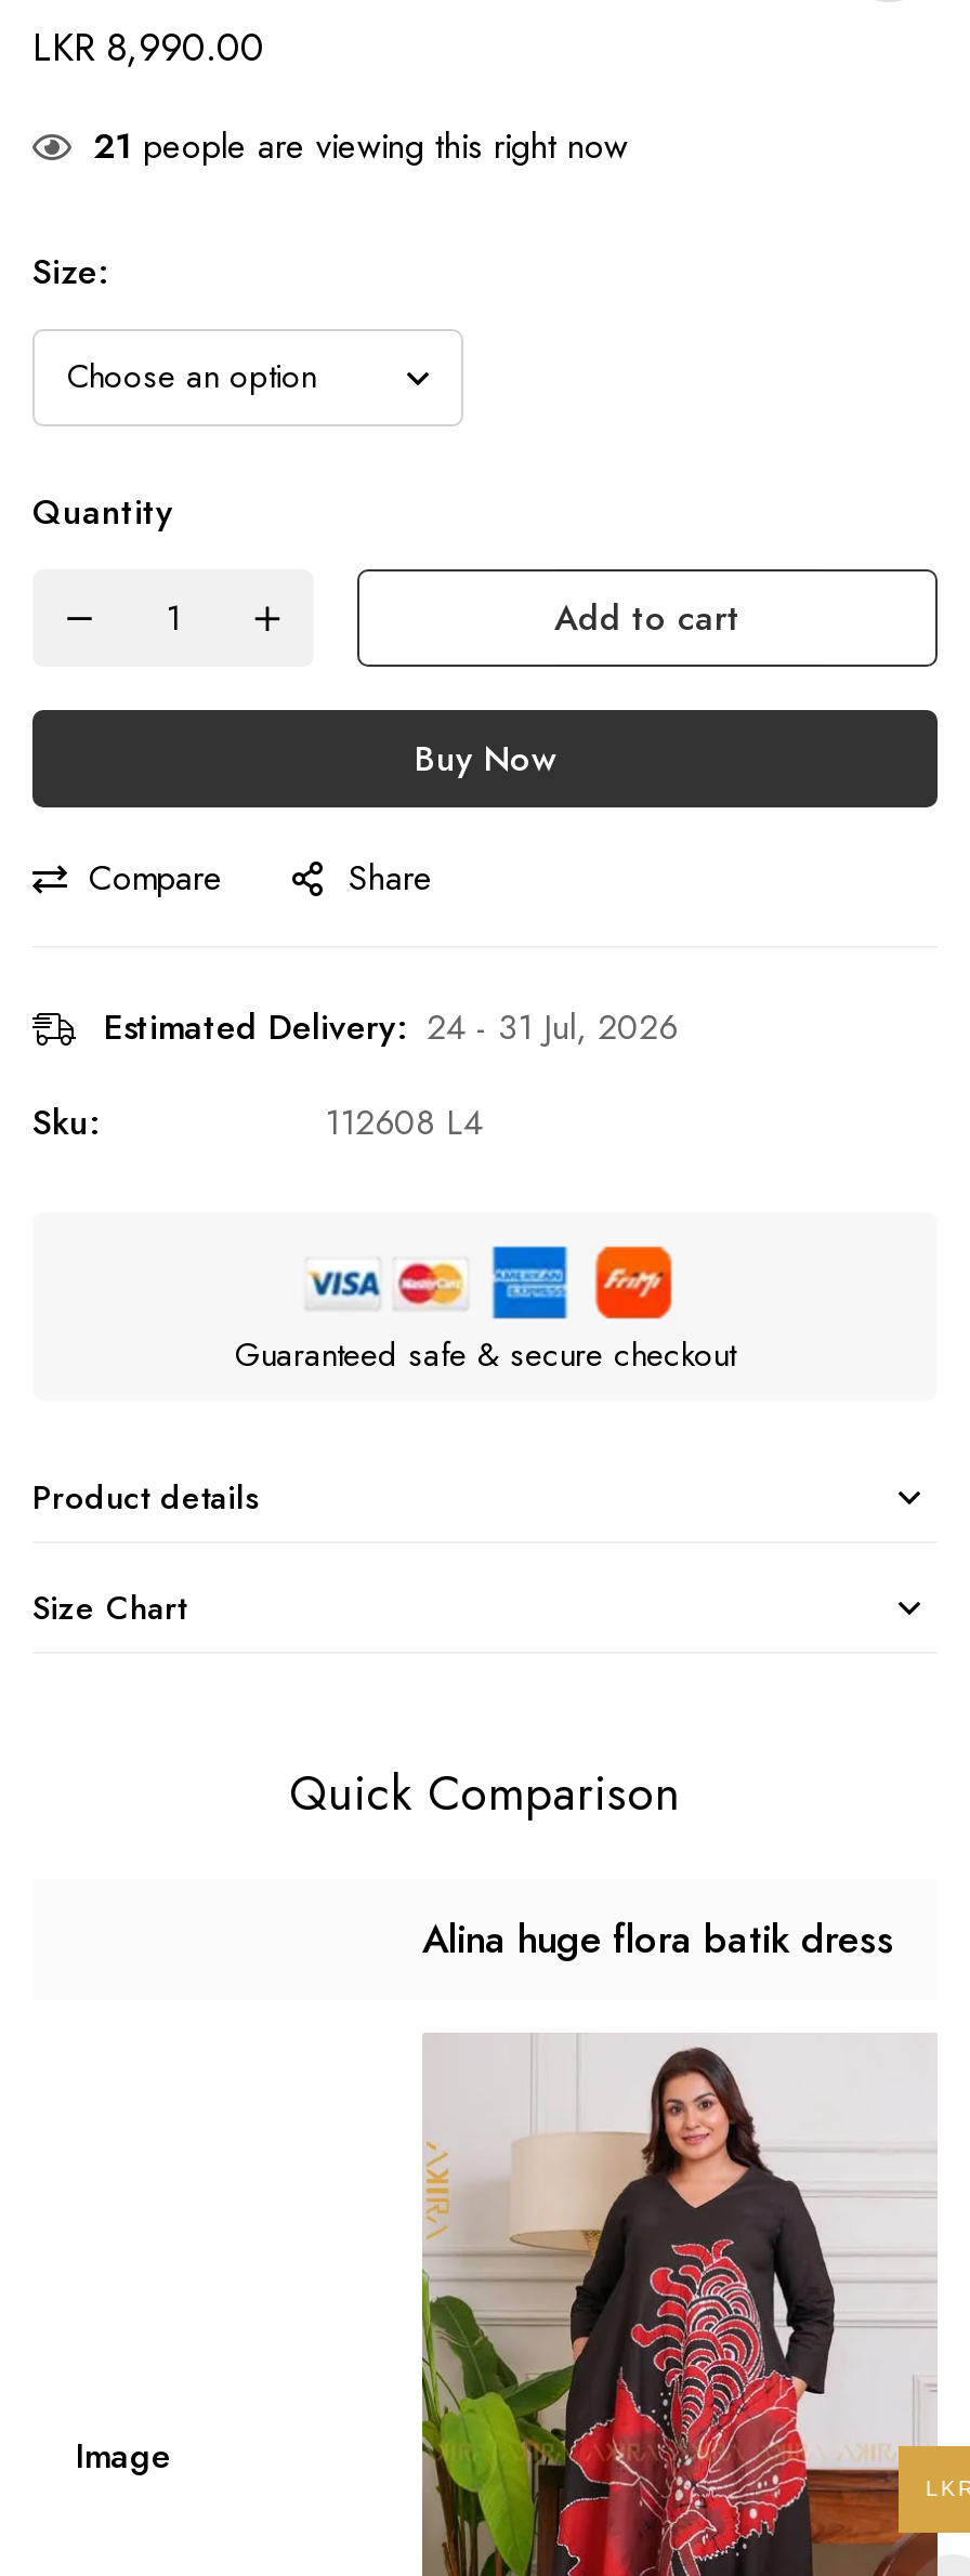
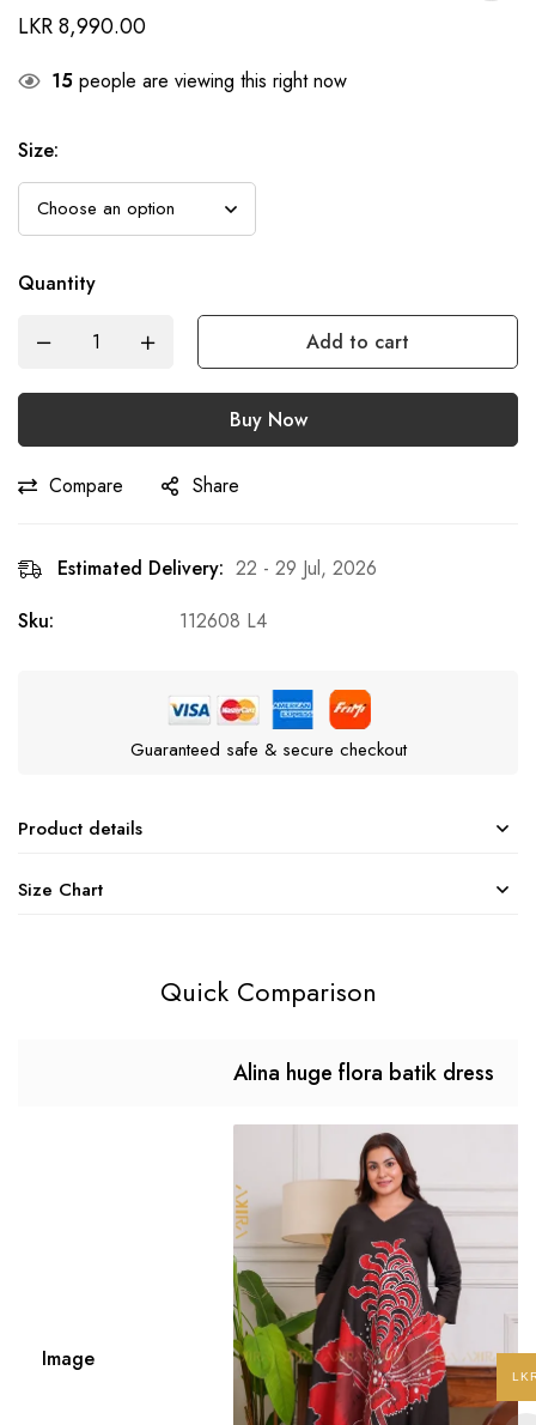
[93,121,628,171] 21 people are viewing this right now -> [51,67,347,95] 15 people are viewing this right now
[104,1002,678,1052] Estimated Delivery: 24 - 31 Jul, 2026 -> [57,554,377,582] Estimated Delivery: 22 - 29 Jul, 2026

